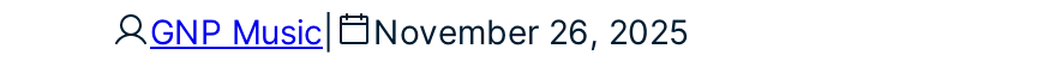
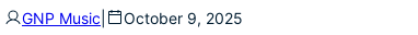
[373,11,690,51] November 26, 2025 -> [124,9,243,27] October 9, 2025

